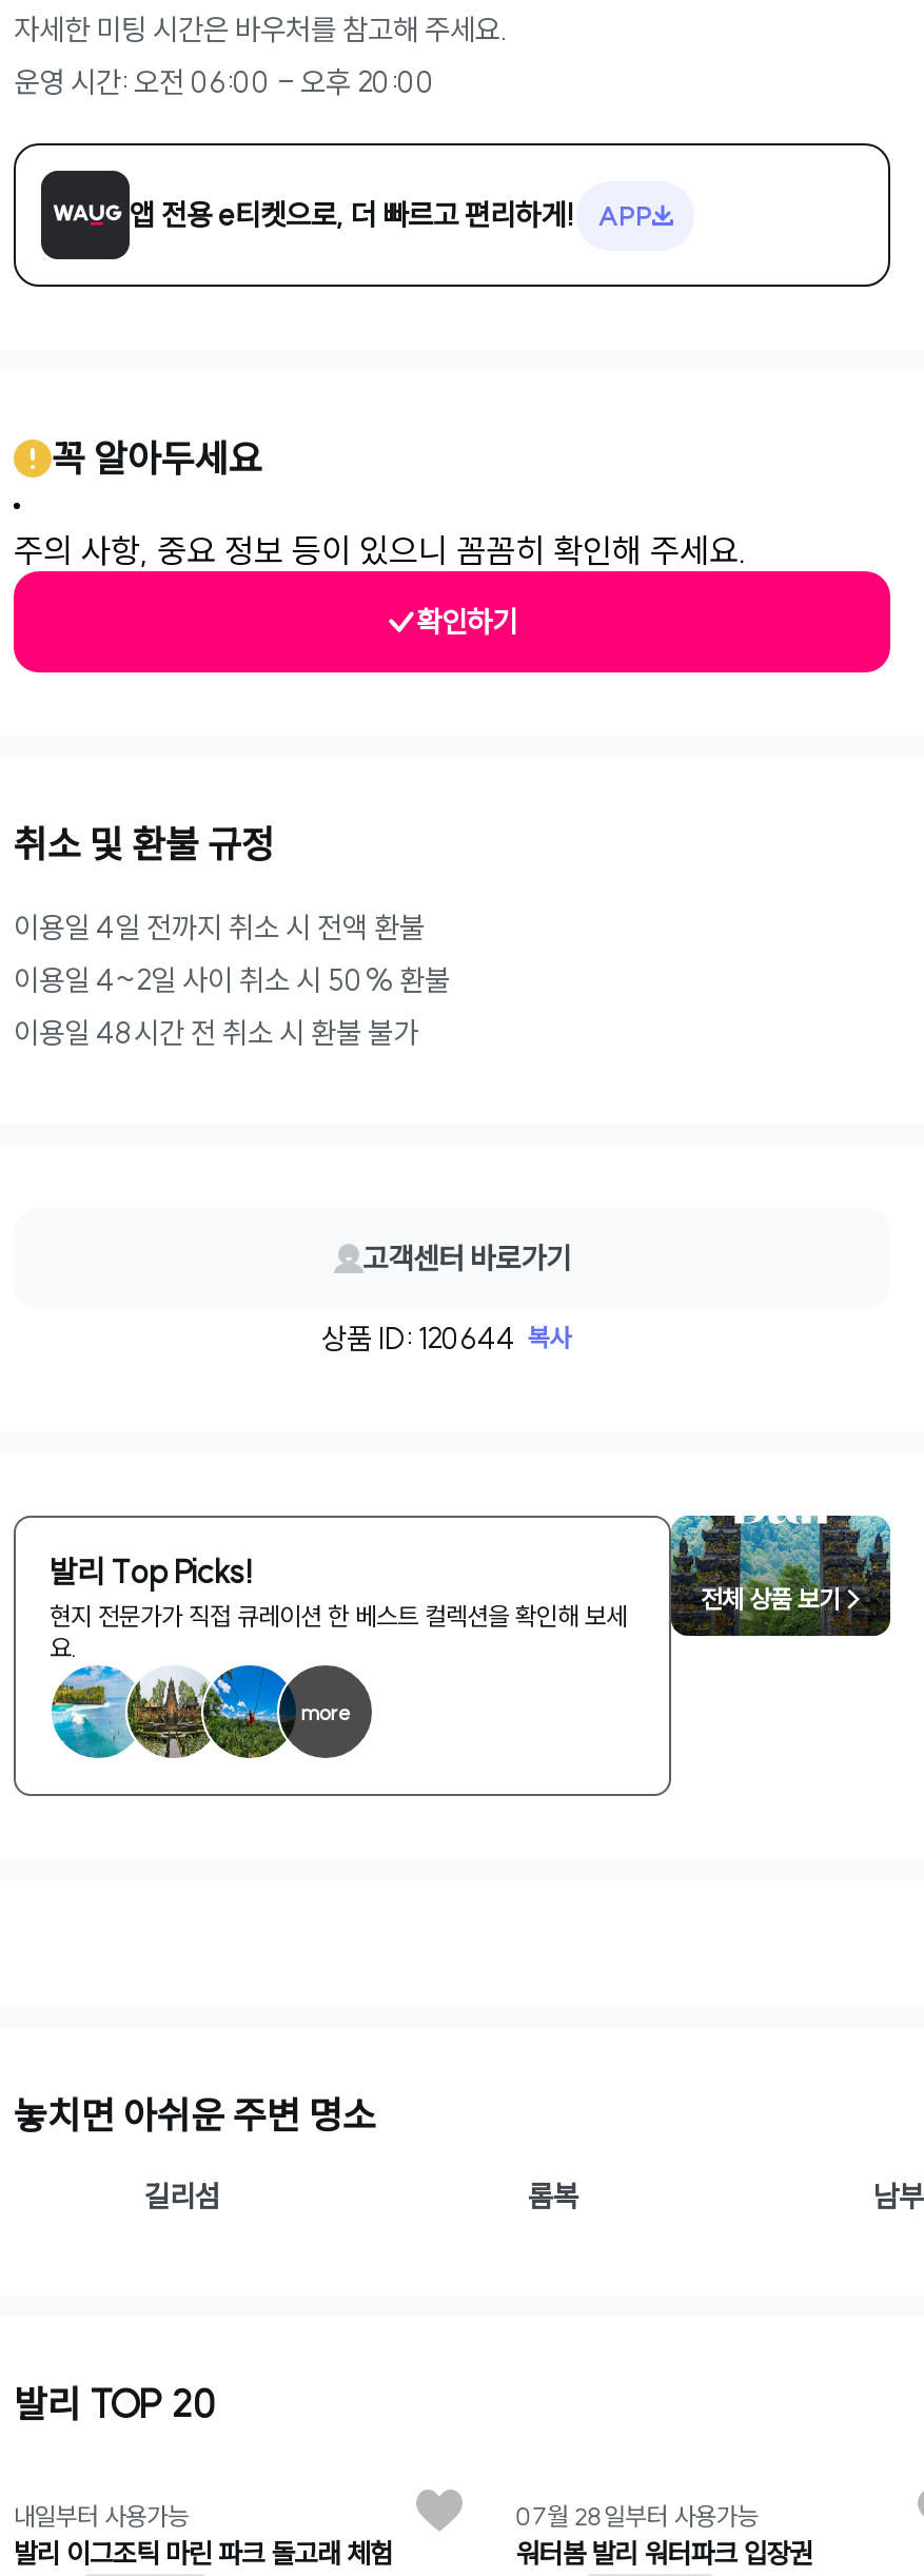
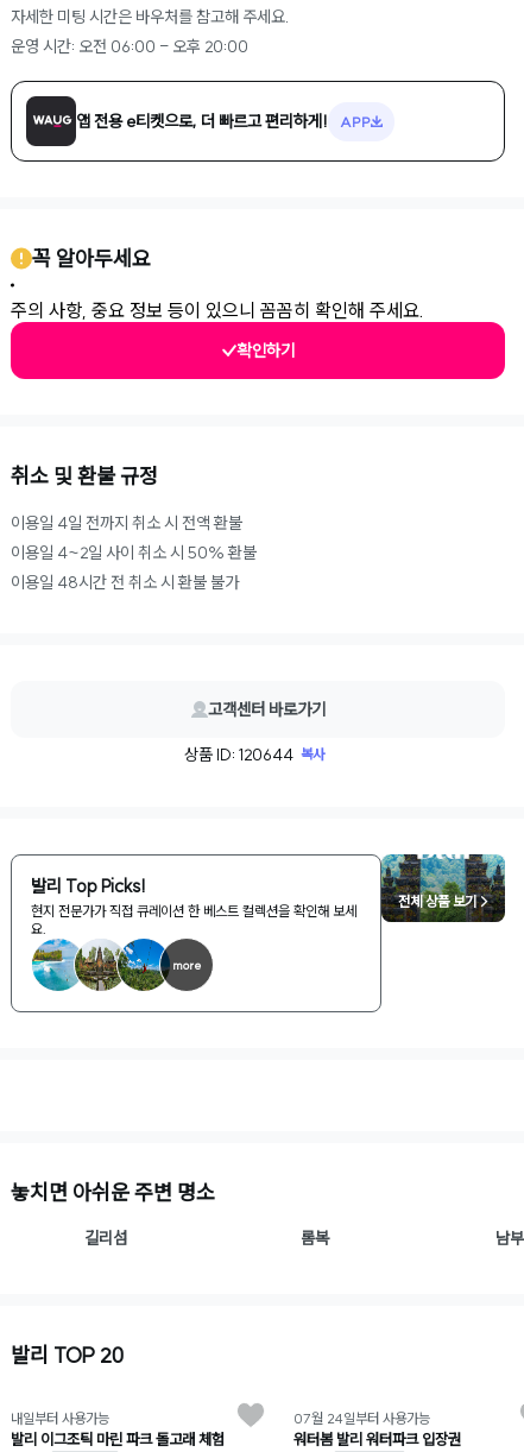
[516,2500,758,2532] 07월 28일부터 사용가능 -> [294,1409,430,1427] 07월 24일부터 사용가능

